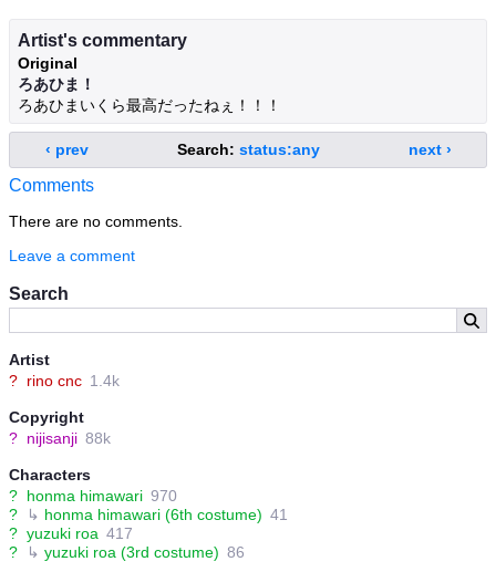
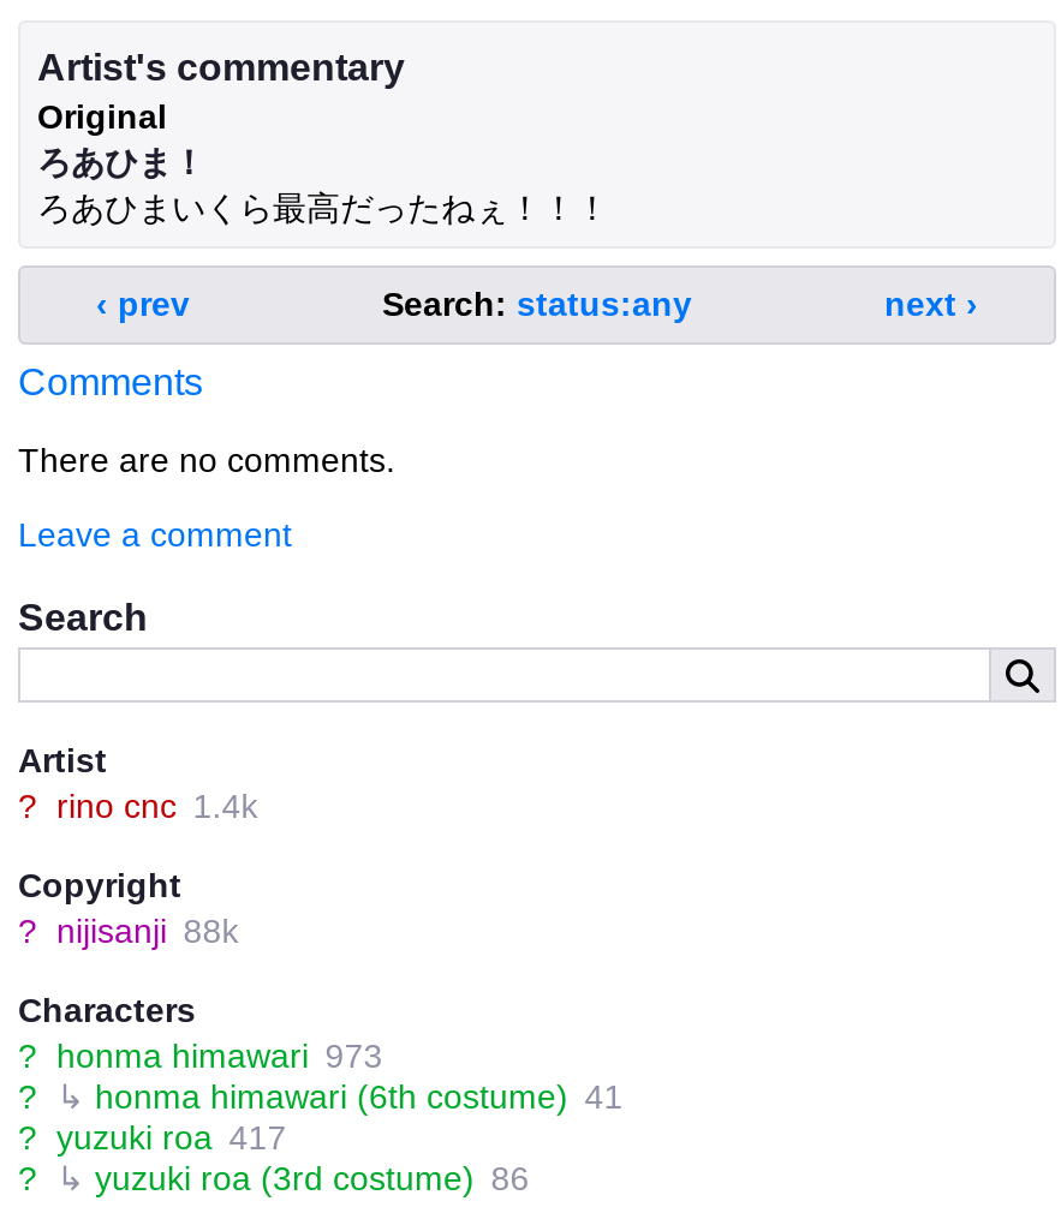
[9,487,177,504] ? honma himawari 970 -> [18,1036,383,1075] ? honma himawari 973

